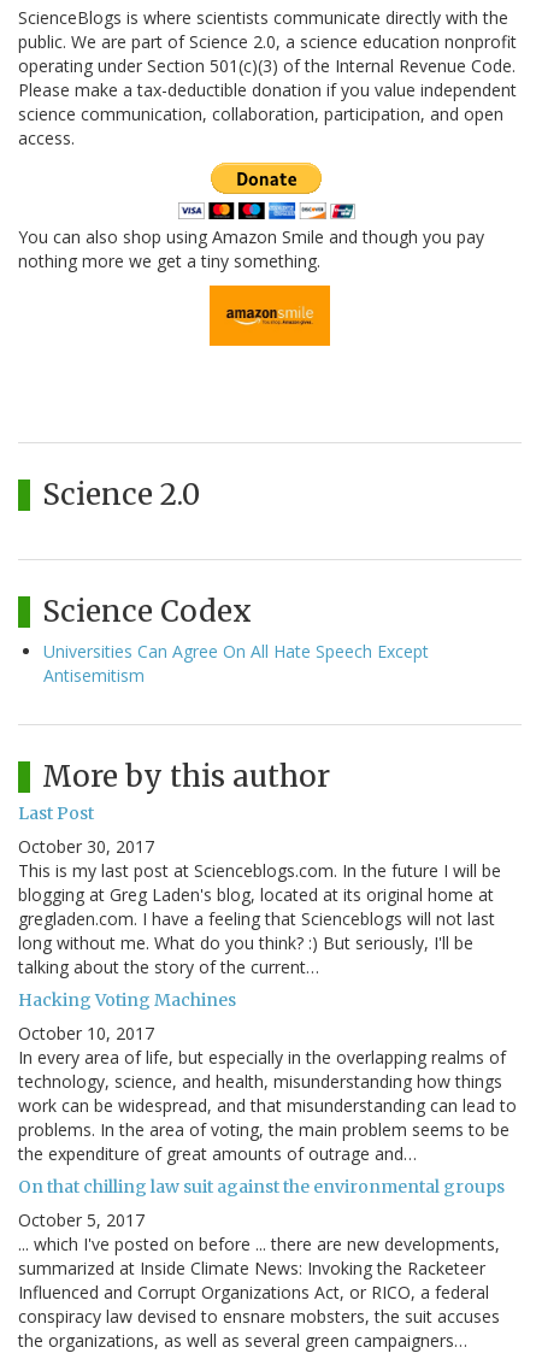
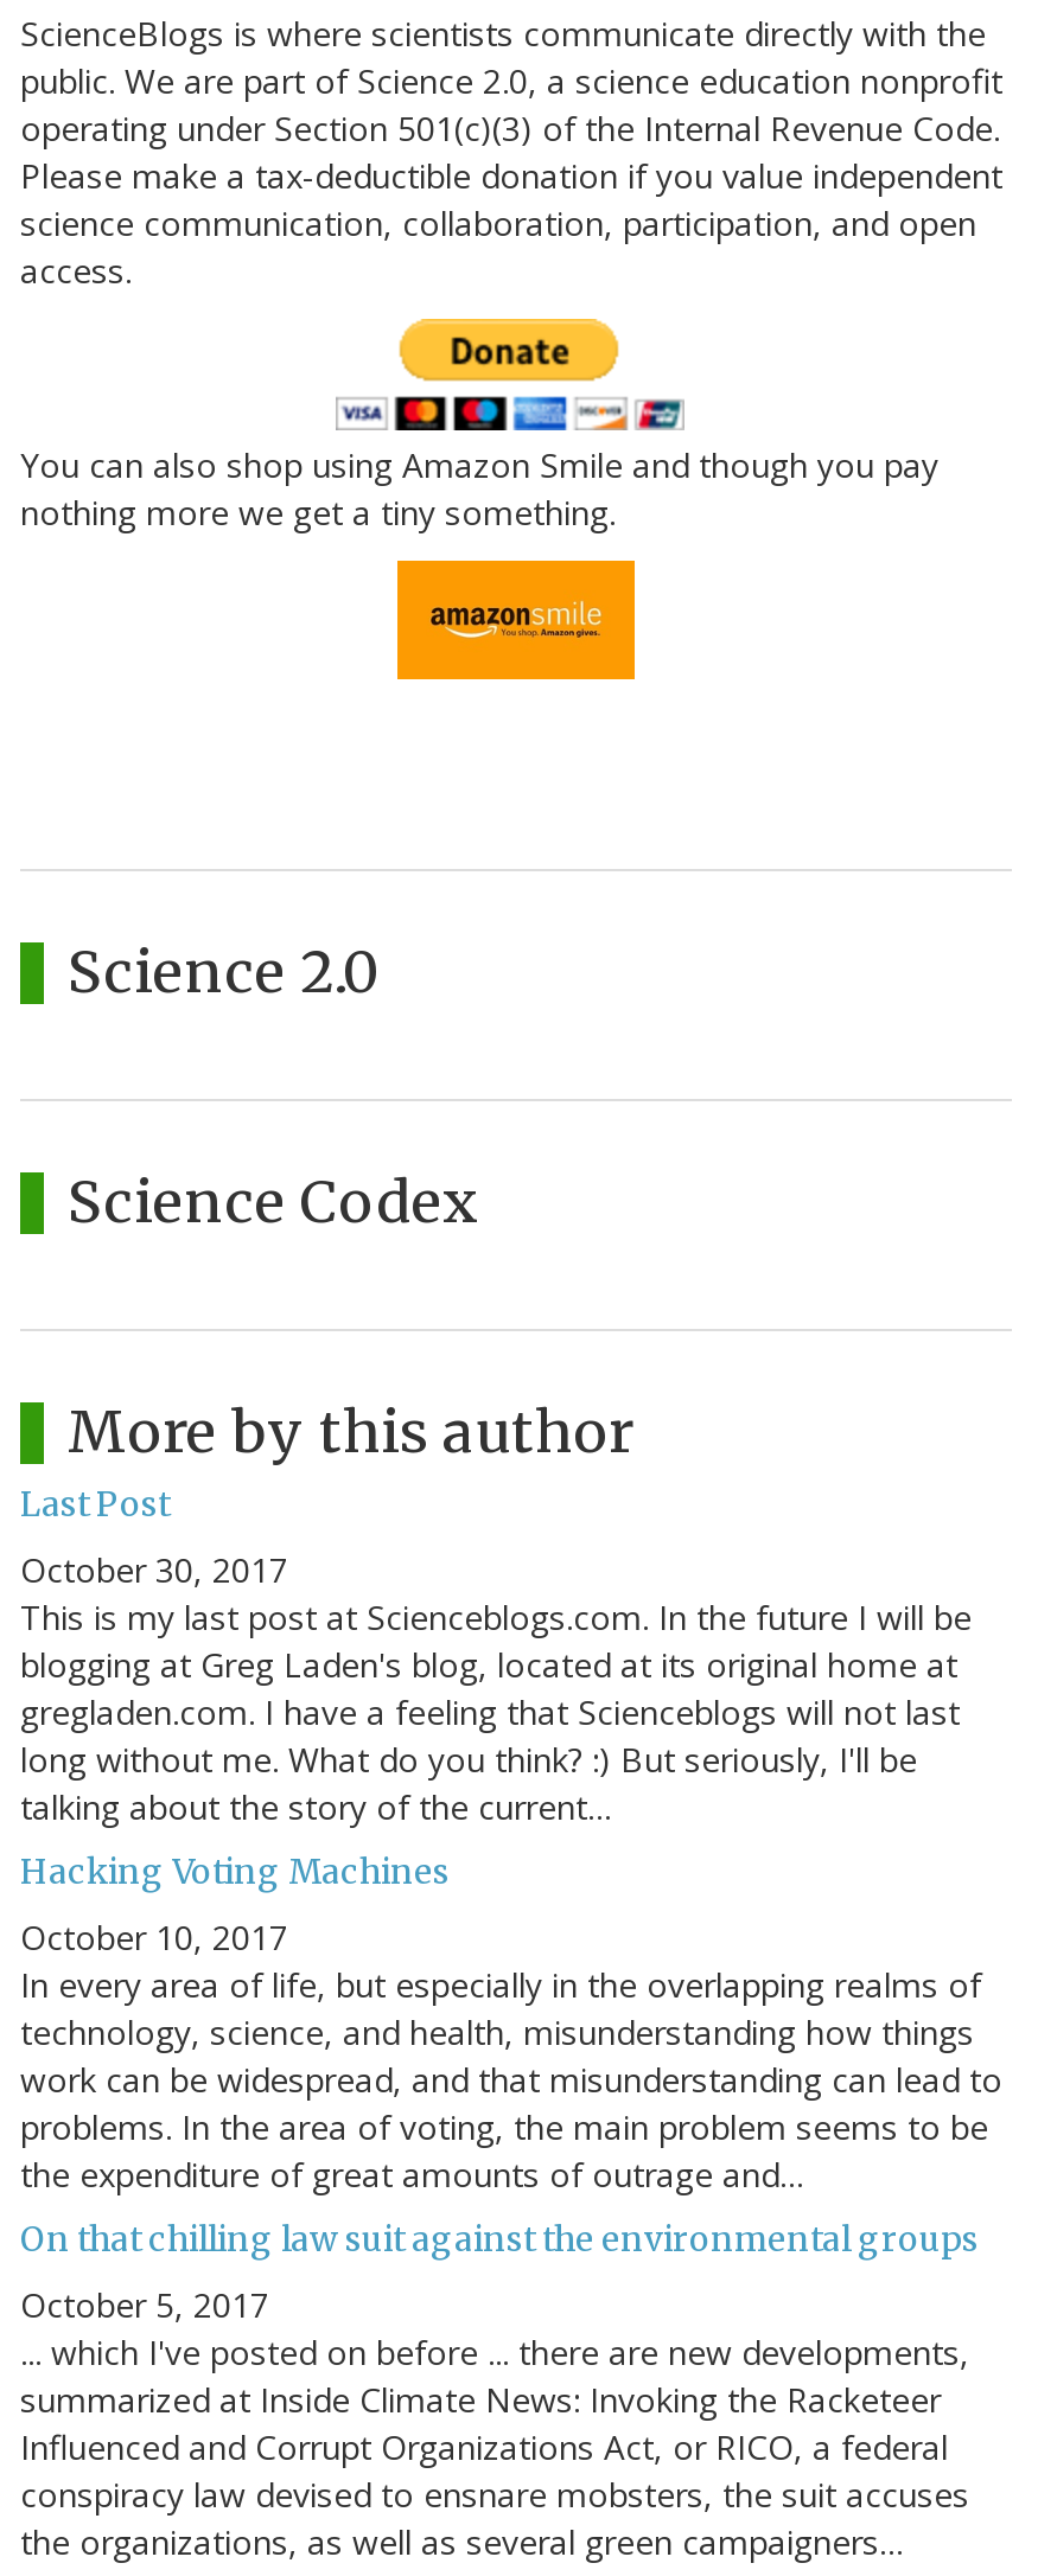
[43,640,429,687] Universities Can Agree On All Hate Speech Except | Antisemitism -> none

